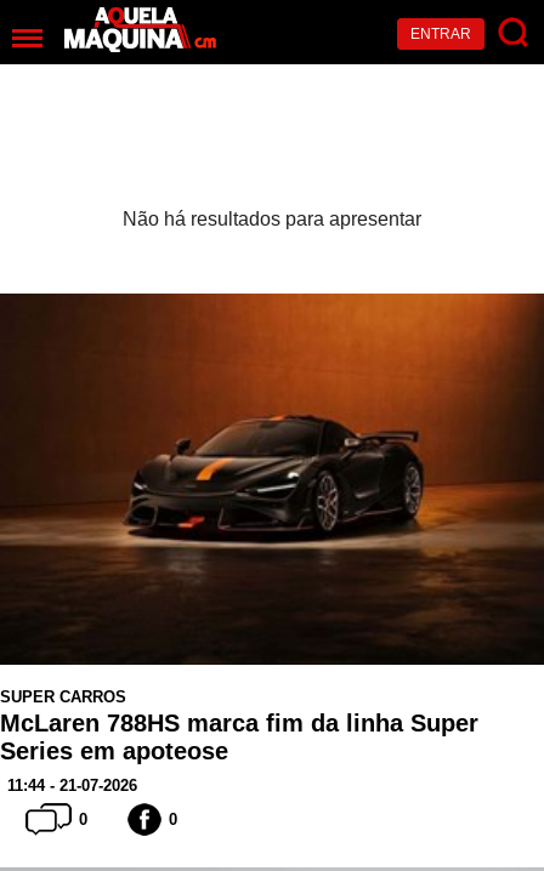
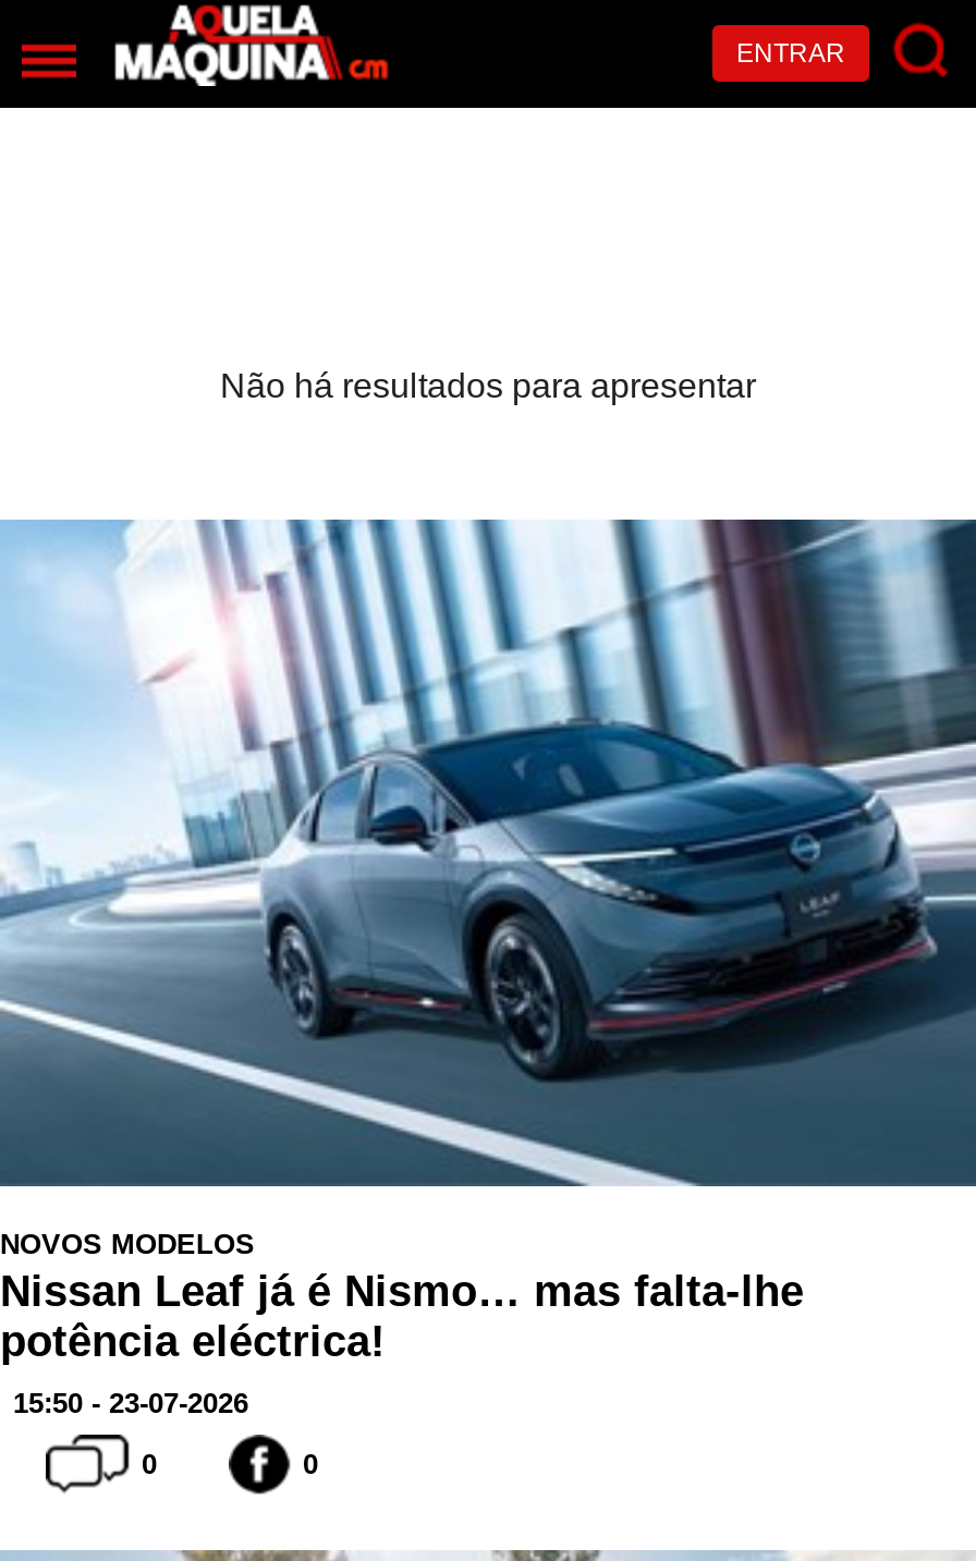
[0,292,540,764] [image] | SUPER CARROS | McLaren 788HS marca fim da linha Super | Series em apoteose -> [0,517,969,1365] [image] | NOVOS MODELOS | Nissan Leaf já é Nismo… mas falta-lhe | potência eléctrica!
[7,777,137,795] 11:44 - 21-07-2026 -> [13,1387,248,1420] 15:50 - 23-07-2026

